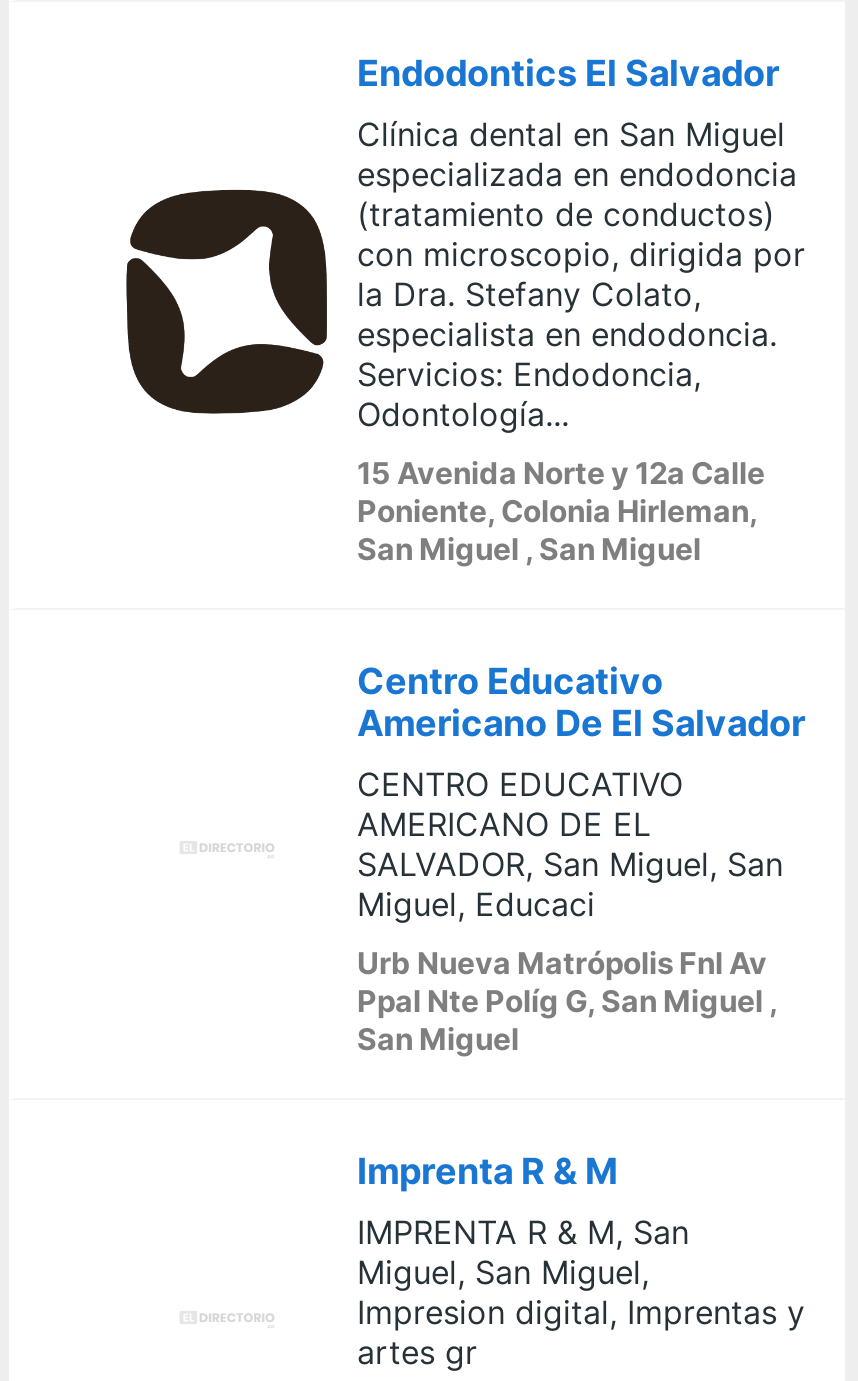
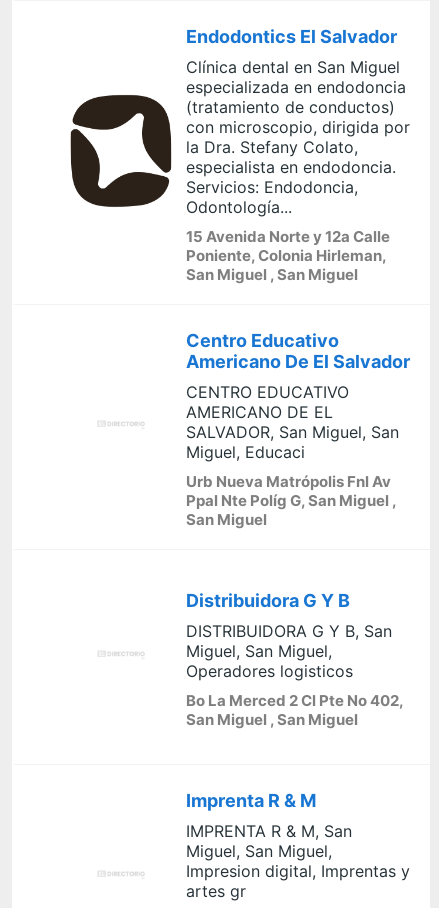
none -> [186,590,403,729] Distribuidora G Y B | DISTRIBUIDORA G Y B, San | Miguel, San Miguel, | Operadores logisticos | Bo La Merced 2 Cl Pte No 402, | San Miguel , San Miguel

